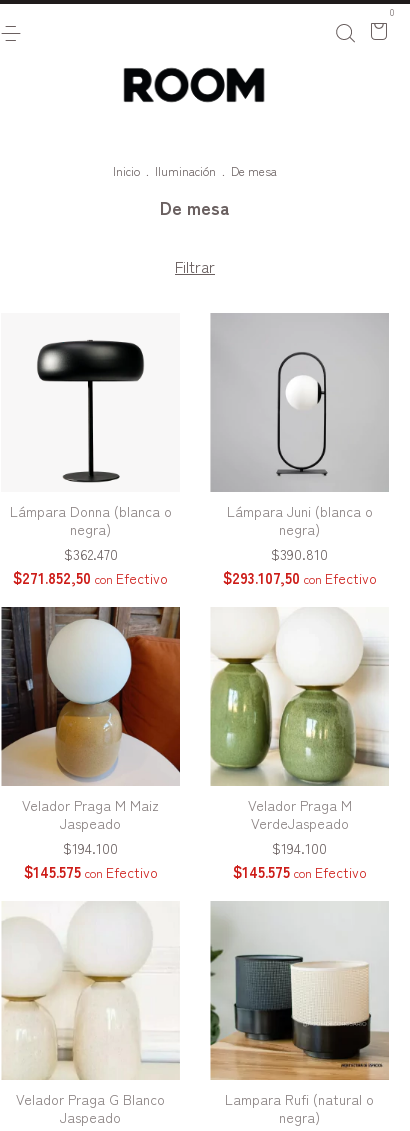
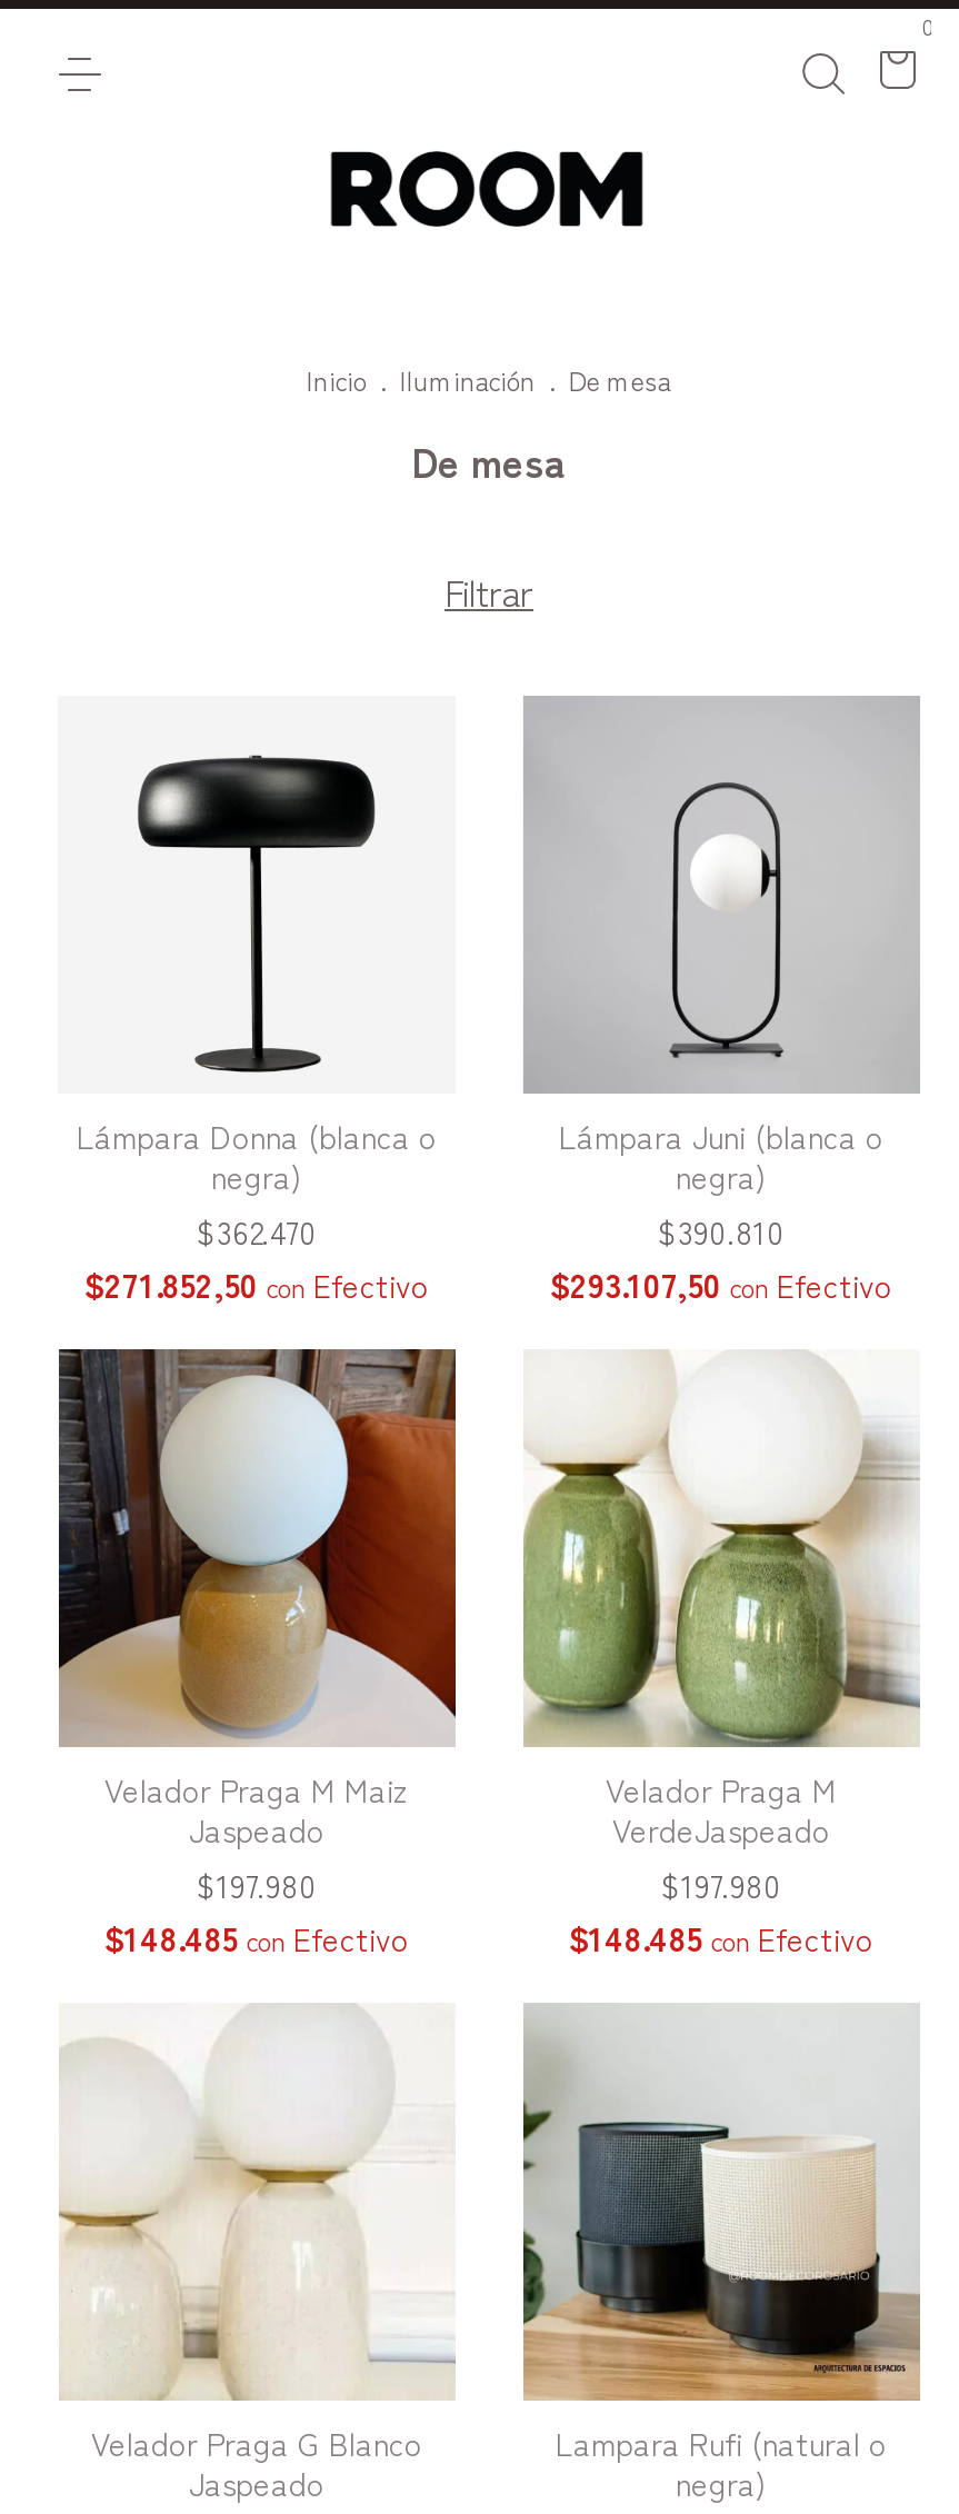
[63,838,118,858] $194.100 -> [197,1863,317,1907] $197.980
[272,838,327,858] $194.100 -> [661,1863,781,1907] $197.980
[23,861,157,882] $145.575 con Efectivo -> [104,1914,409,1961] $148.485 con Efectivo
[232,861,366,882] $145.575 con Efectivo -> [569,1914,873,1961] $148.485 con Efectivo

